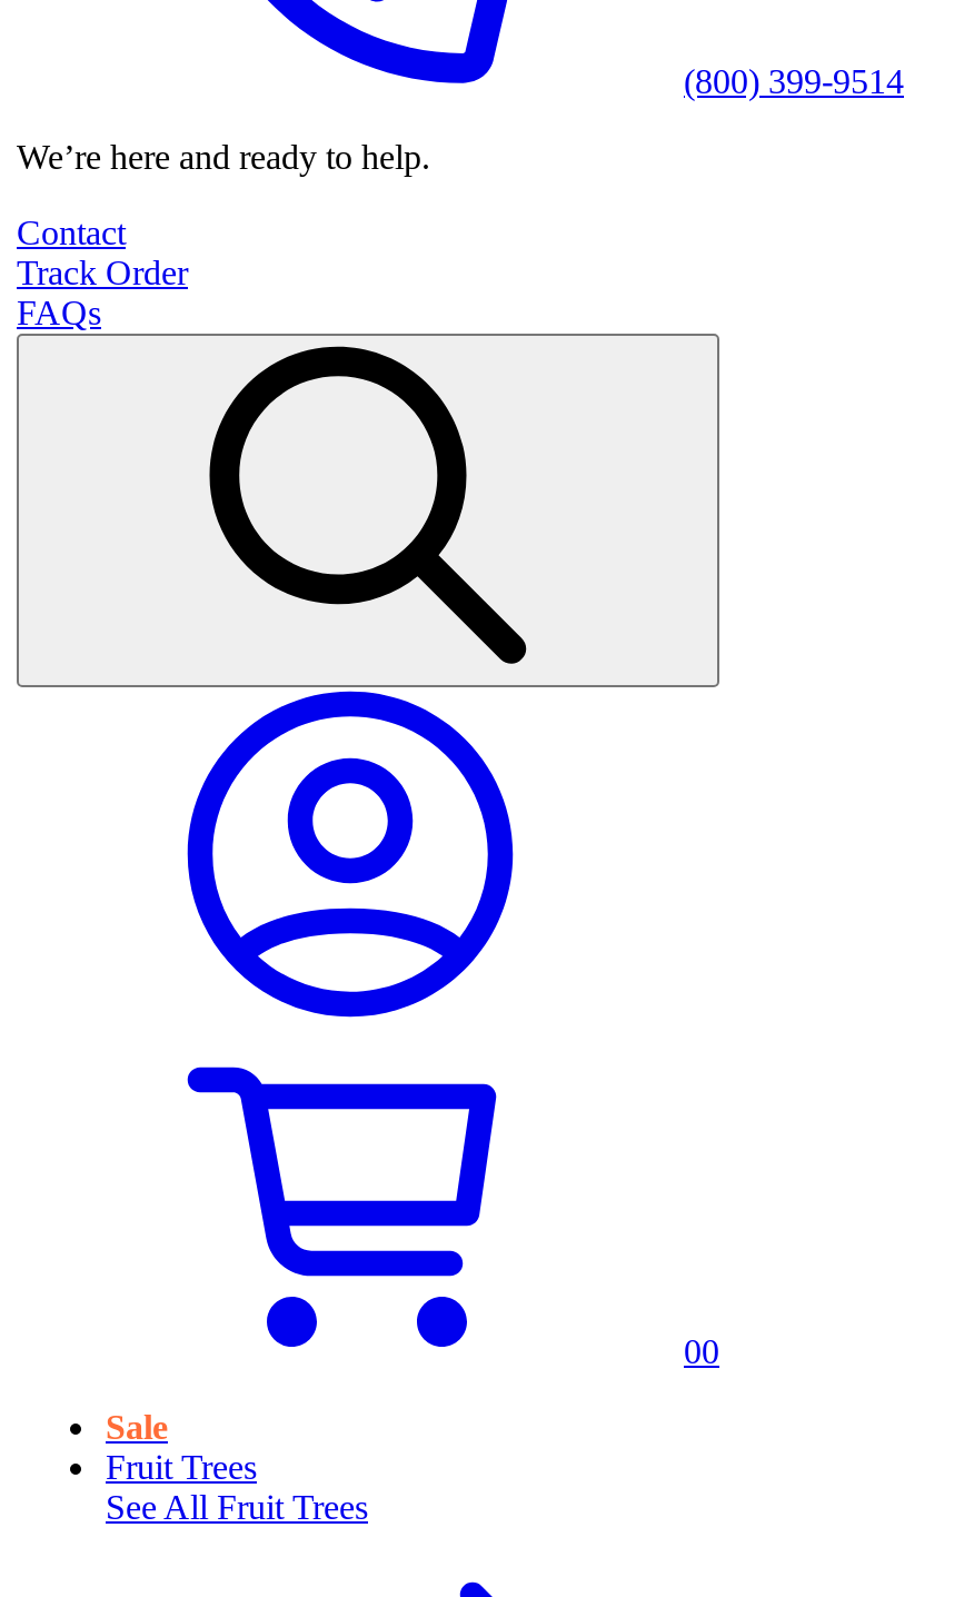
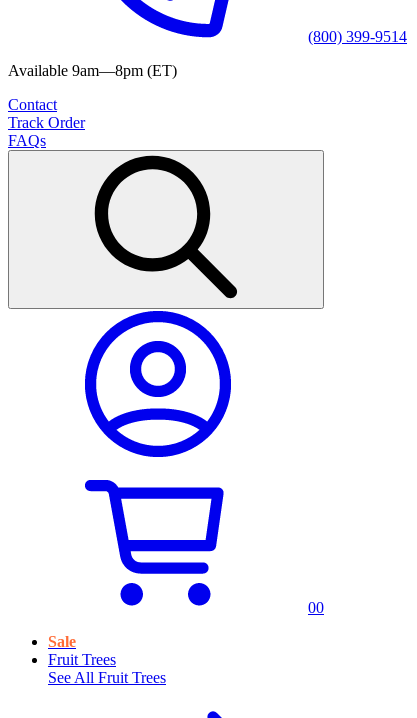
[17,139,430,177] We’re here and ready to help. -> [8,62,177,79] Available 9am—8pm (ET)

